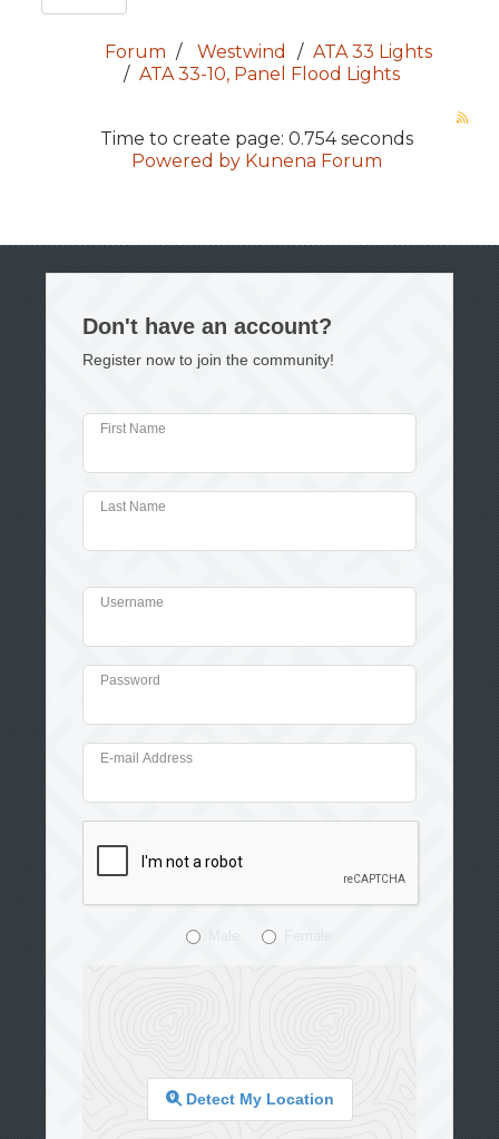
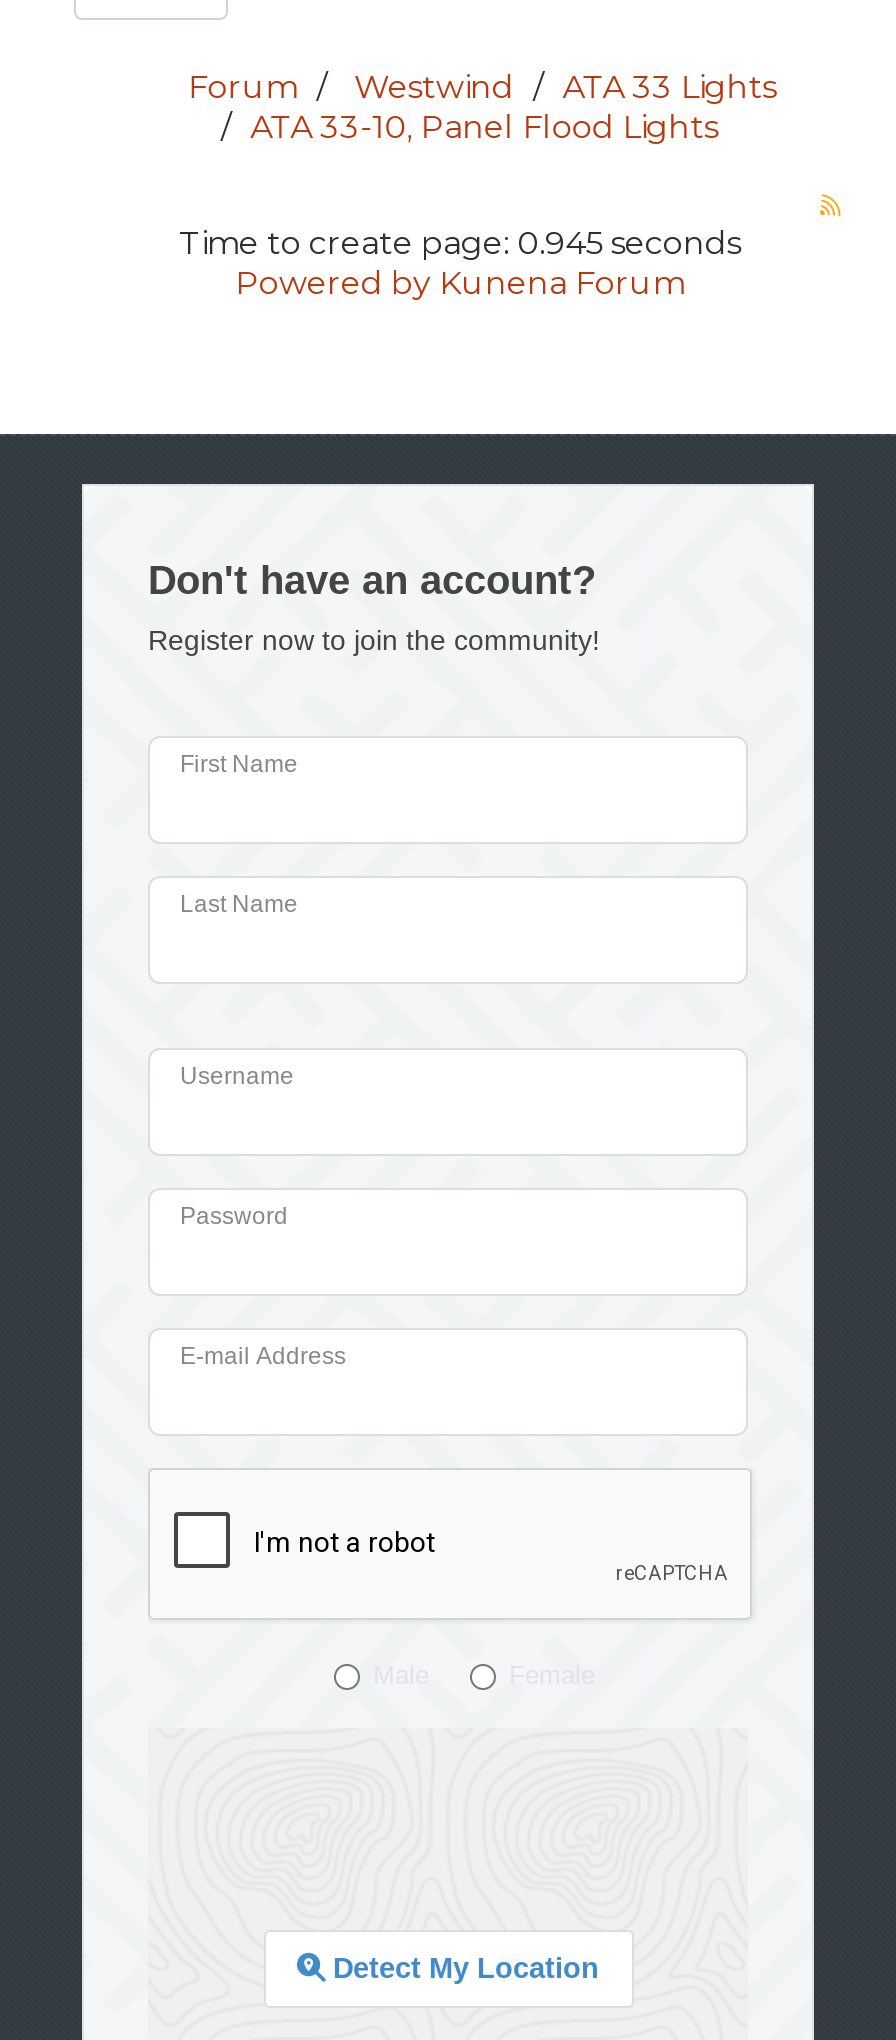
[100,128,413,149] Time to create page: 0.754 seconds -> [179,223,741,261] Time to create page: 0.945 seconds

